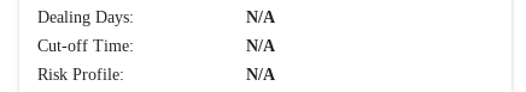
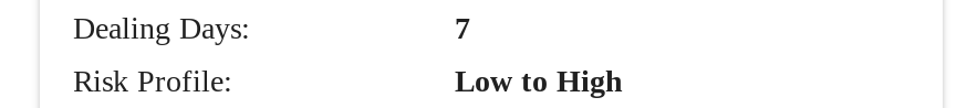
[37,8,274,55] N/A | Cut-off Time: | N/A -> [455,12,470,45] 7
[246,66,274,84] N/A -> [455,65,623,98] Low to High

